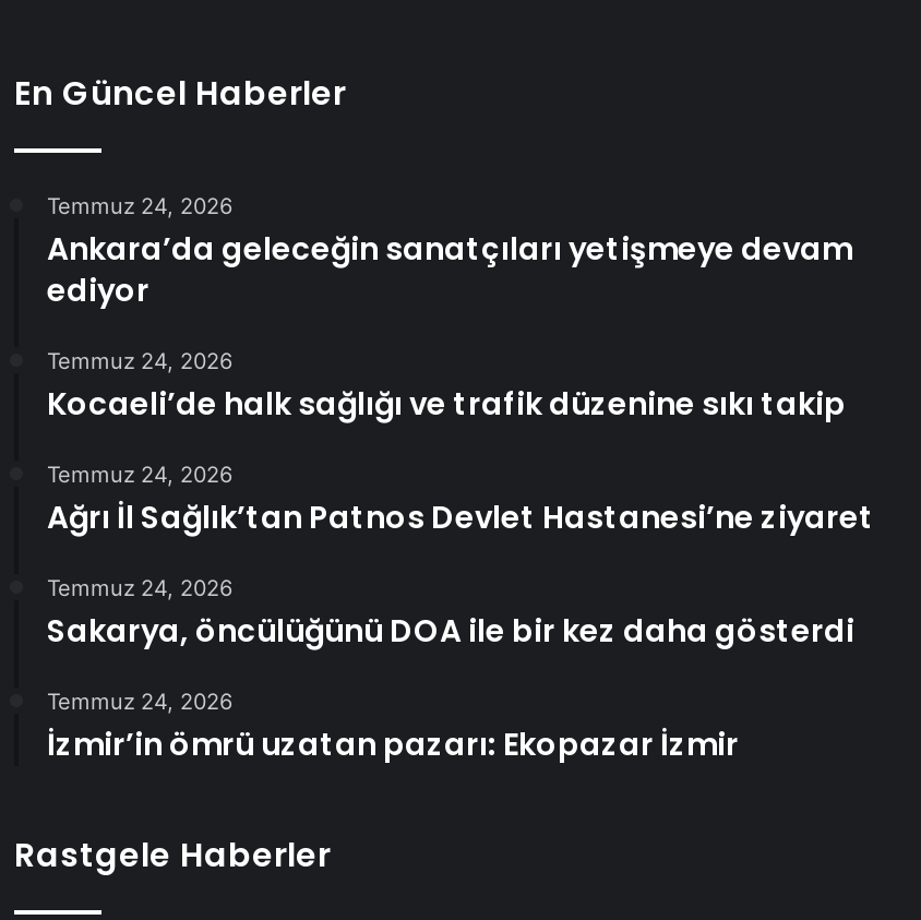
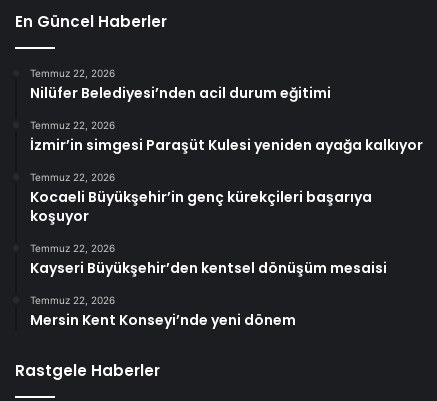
[47,192,852,312] Temmuz 24, 2026 | Ankara’da geleceğin sanatçıları yetişmeye devam | ediyor -> [30,67,331,103] Temmuz 22, 2026 | Nilüfer Belediyesi’nden acil durum eğitimi
[47,347,846,426] Temmuz 24, 2026 | Kocaeli’de halk sağlığı ve trafik düzenine sıkı takip -> [30,119,423,155] Temmuz 22, 2026 | İzmir’in simgesi Paraşüt Kulesi yeniden ayağa kalkıyor
[47,461,874,539] Temmuz 24, 2026 | Ağrı İl Sağlık’tan Patnos Devlet Hastanesi’ne ziyaret -> [30,171,372,226] Temmuz 22, 2026 | Kocaeli Büyükşehir’in genç kürekçileri başarıya | koşuyor
[47,574,854,653] Temmuz 24, 2026 | Sakarya, öncülüğünü DOA ile bir kez daha gösterdi -> [30,242,387,278] Temmuz 22, 2026 | Kayseri Büyükşehir’den kentsel dönüşüm mesaisi
[47,688,739,766] Temmuz 24, 2026 | İzmir’in ömrü uzatan pazarı: Ekopazar İzmir -> [30,294,296,330] Temmuz 22, 2026 | Mersin Kent Konseyi’nde yeni dönem

